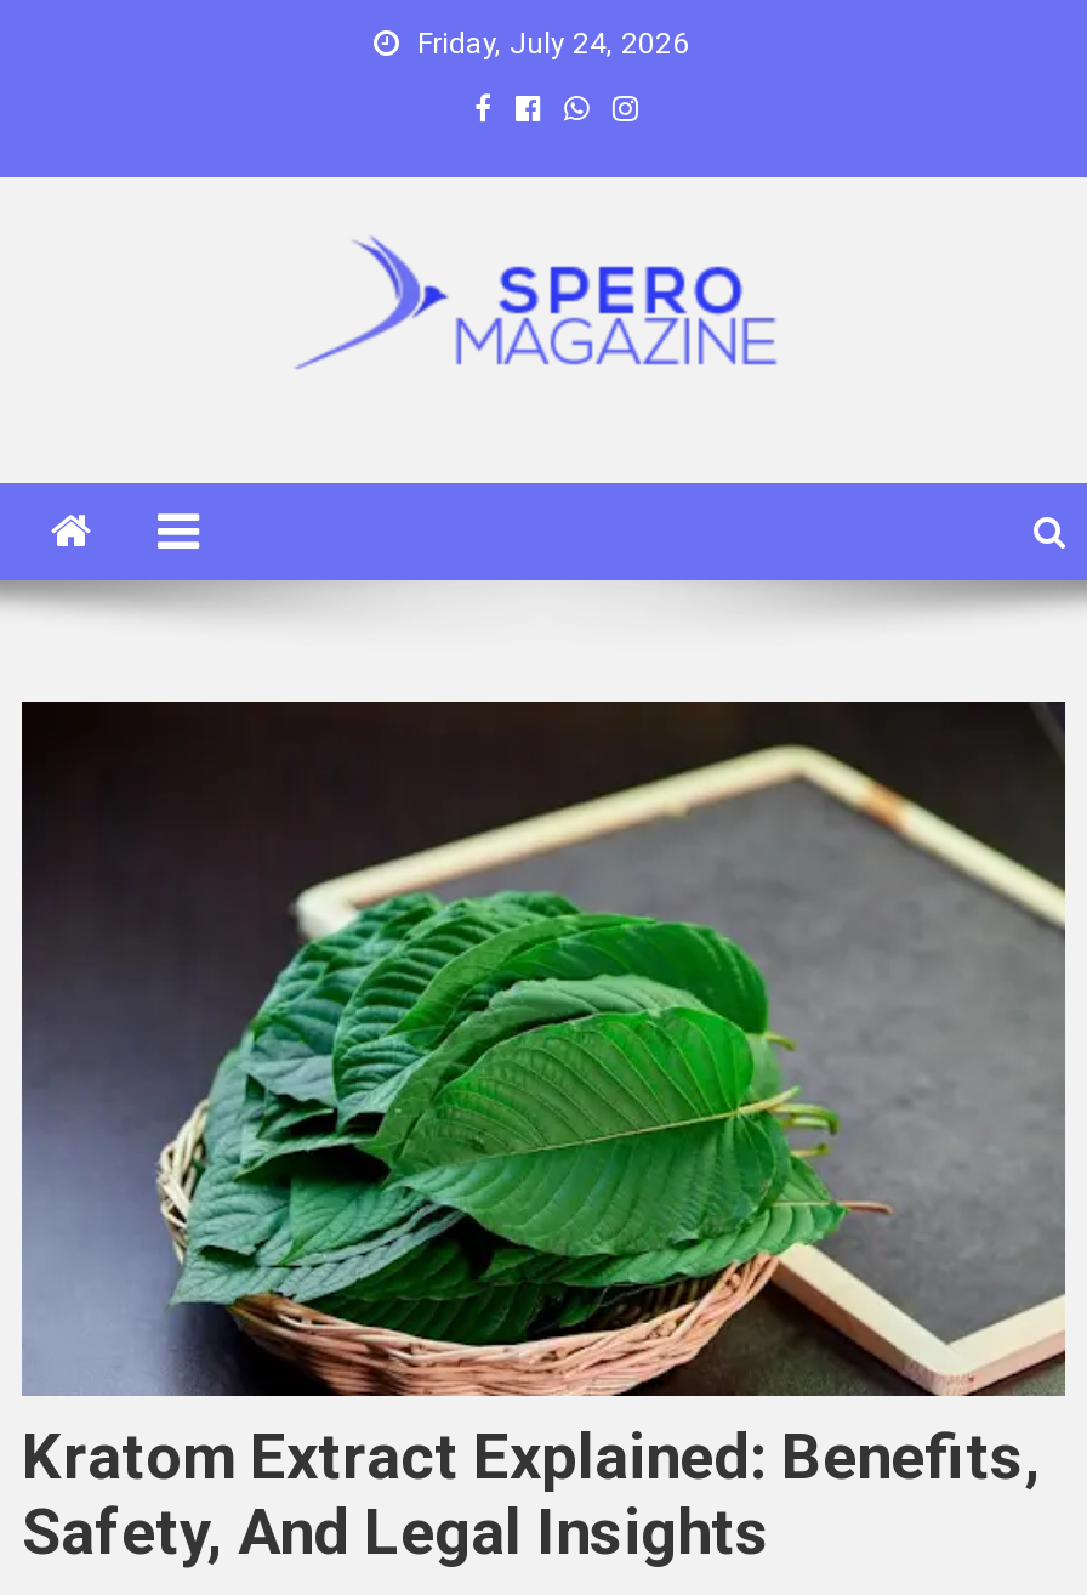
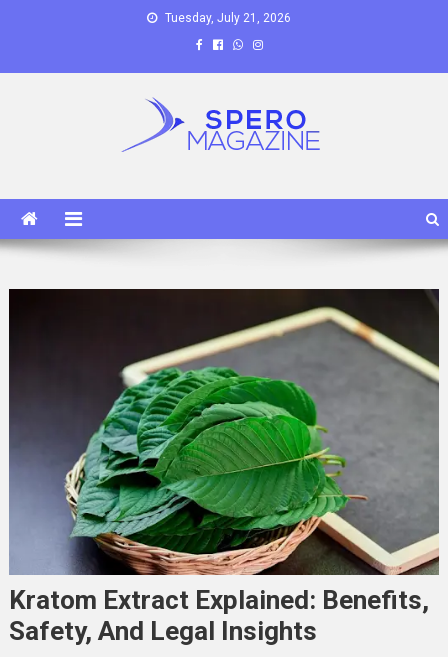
[417,27,689,61] Friday, July 24, 2026 -> [165,11,291,25] Tuesday, July 21, 2026

